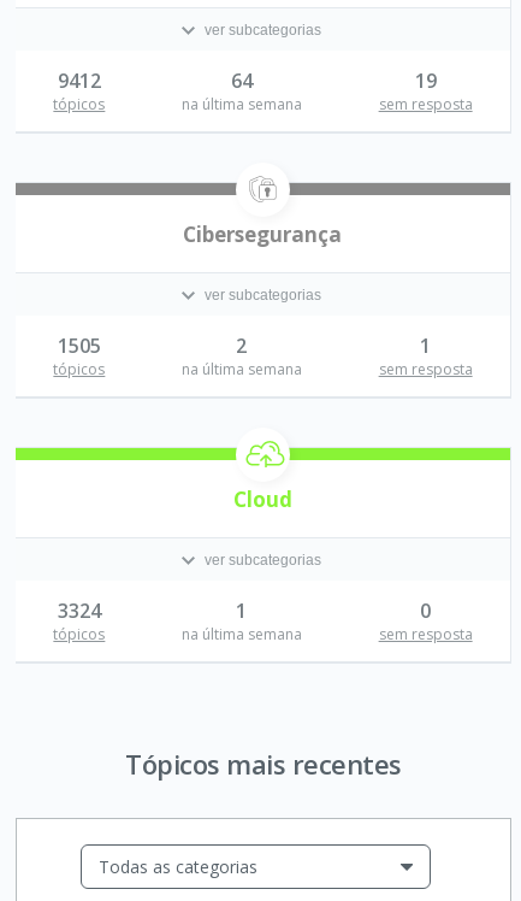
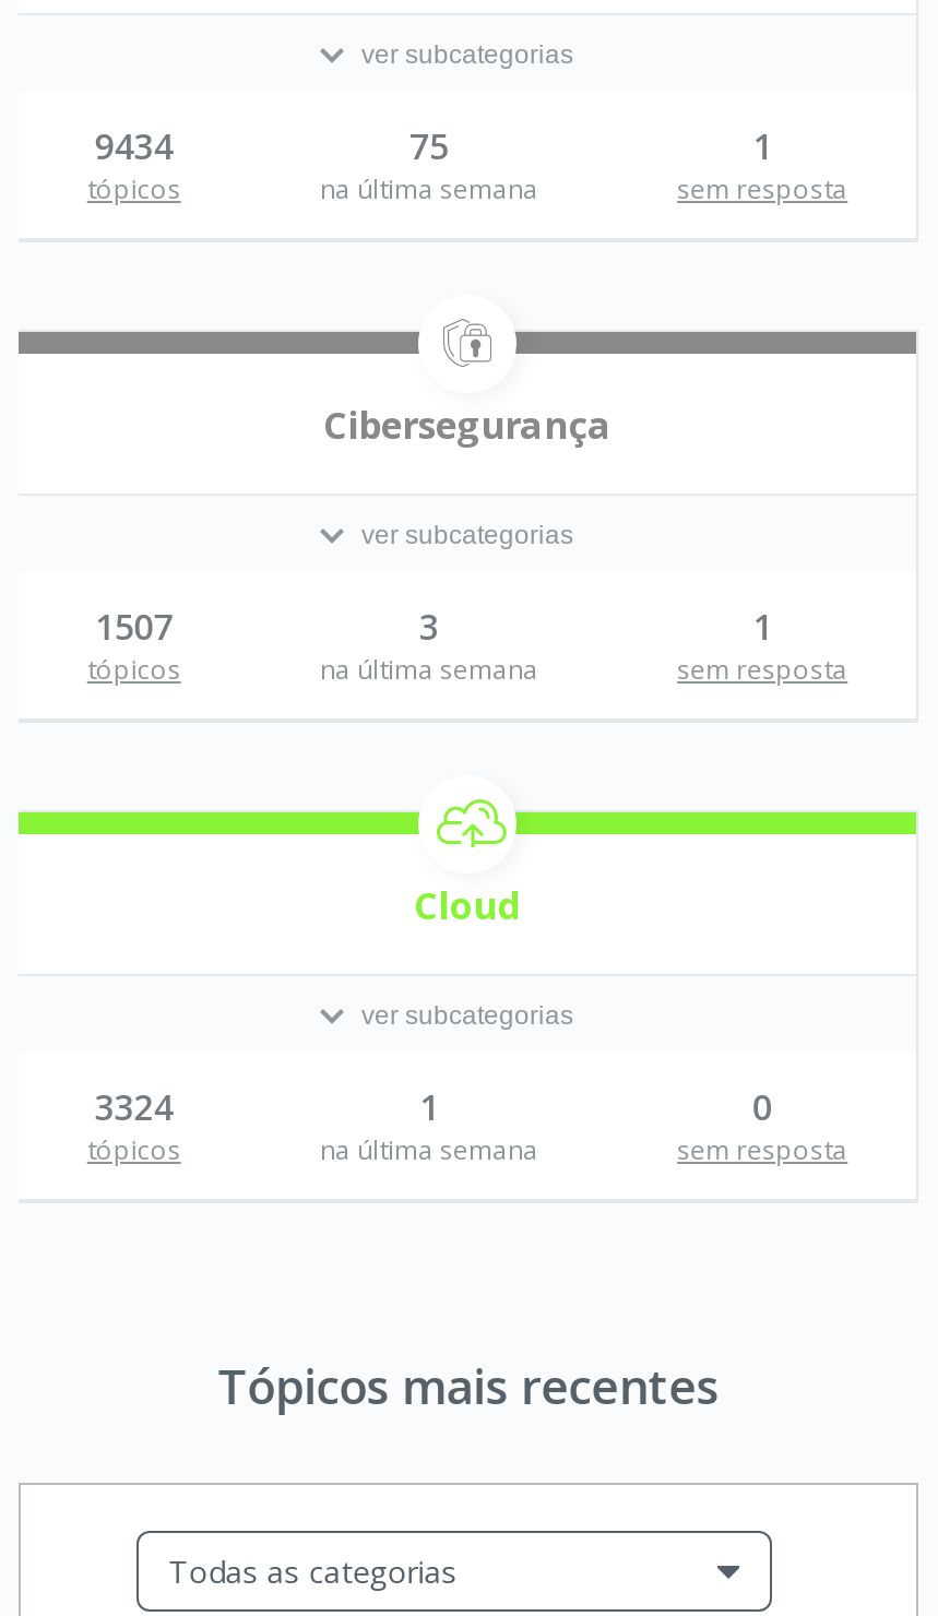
[58,67,101,94] 9412 -> [95,122,173,170] 9434
[231,67,253,94] 64 -> [409,122,449,170] 75
[415,67,436,94] 19 -> [753,122,772,170] 1
[58,332,101,359] 1505 -> [95,603,173,651] 1507
[236,332,247,359] 2 -> [419,603,439,651] 3

